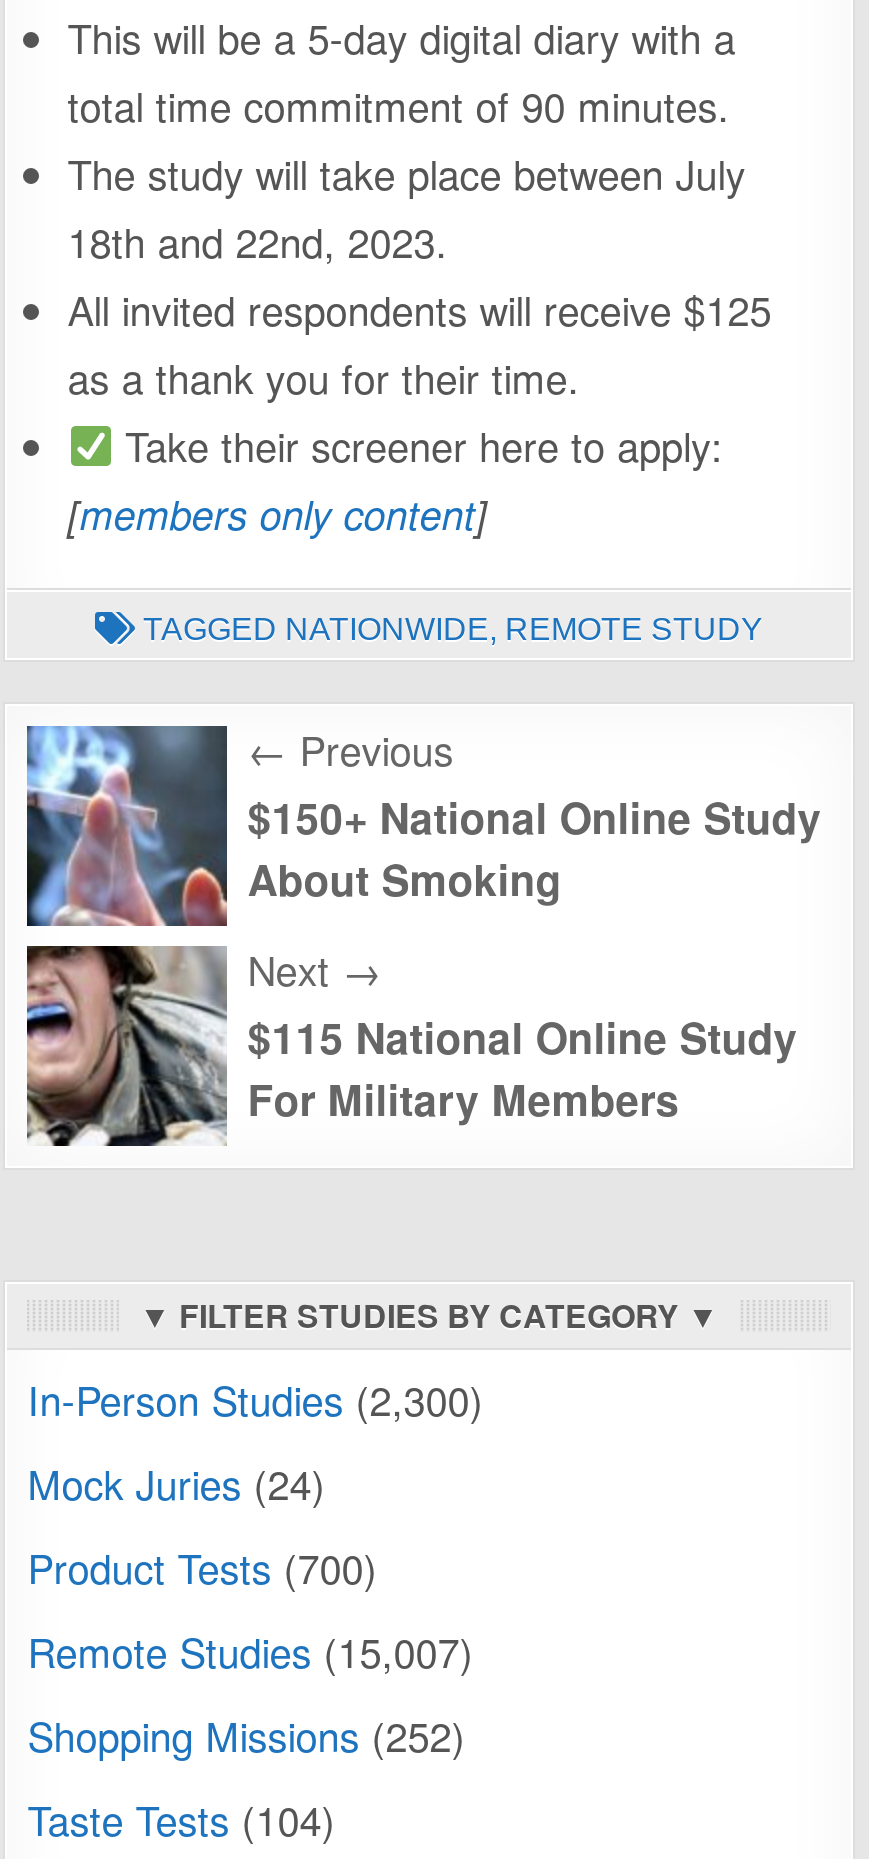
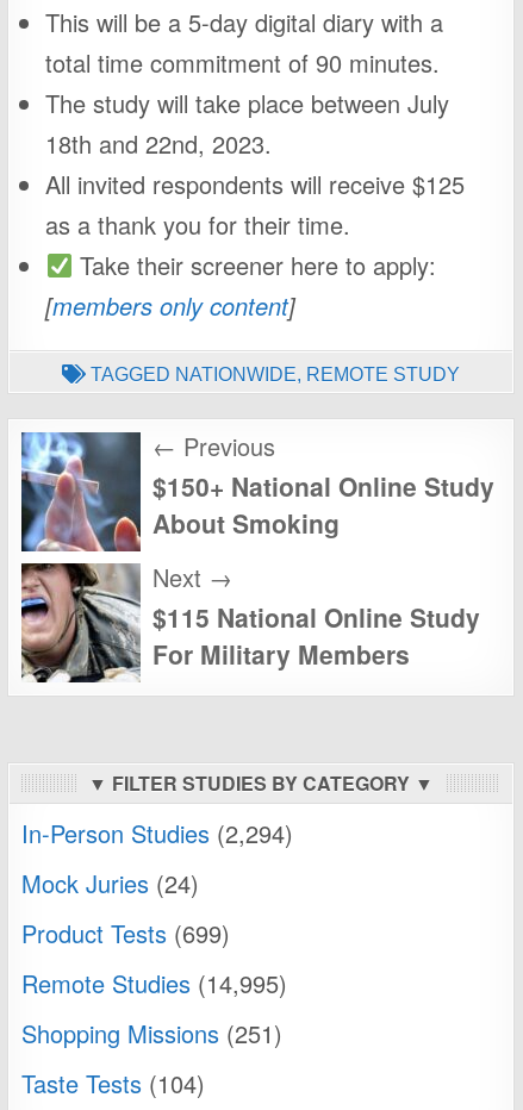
[27,1369,483,1427] In-Person Studies (2,300) -> [22,815,293,850] In-Person Studies (2,294)
[27,1537,377,1595] Product Tests (700) -> [22,916,230,950] Product Tests (699)
[27,1621,473,1679] Remote Studies (15,007) -> [22,966,287,1000] Remote Studies (14,995)
[27,1705,465,1763] Shopping Missions (252) -> [22,1016,283,1050] Shopping Missions (251)

